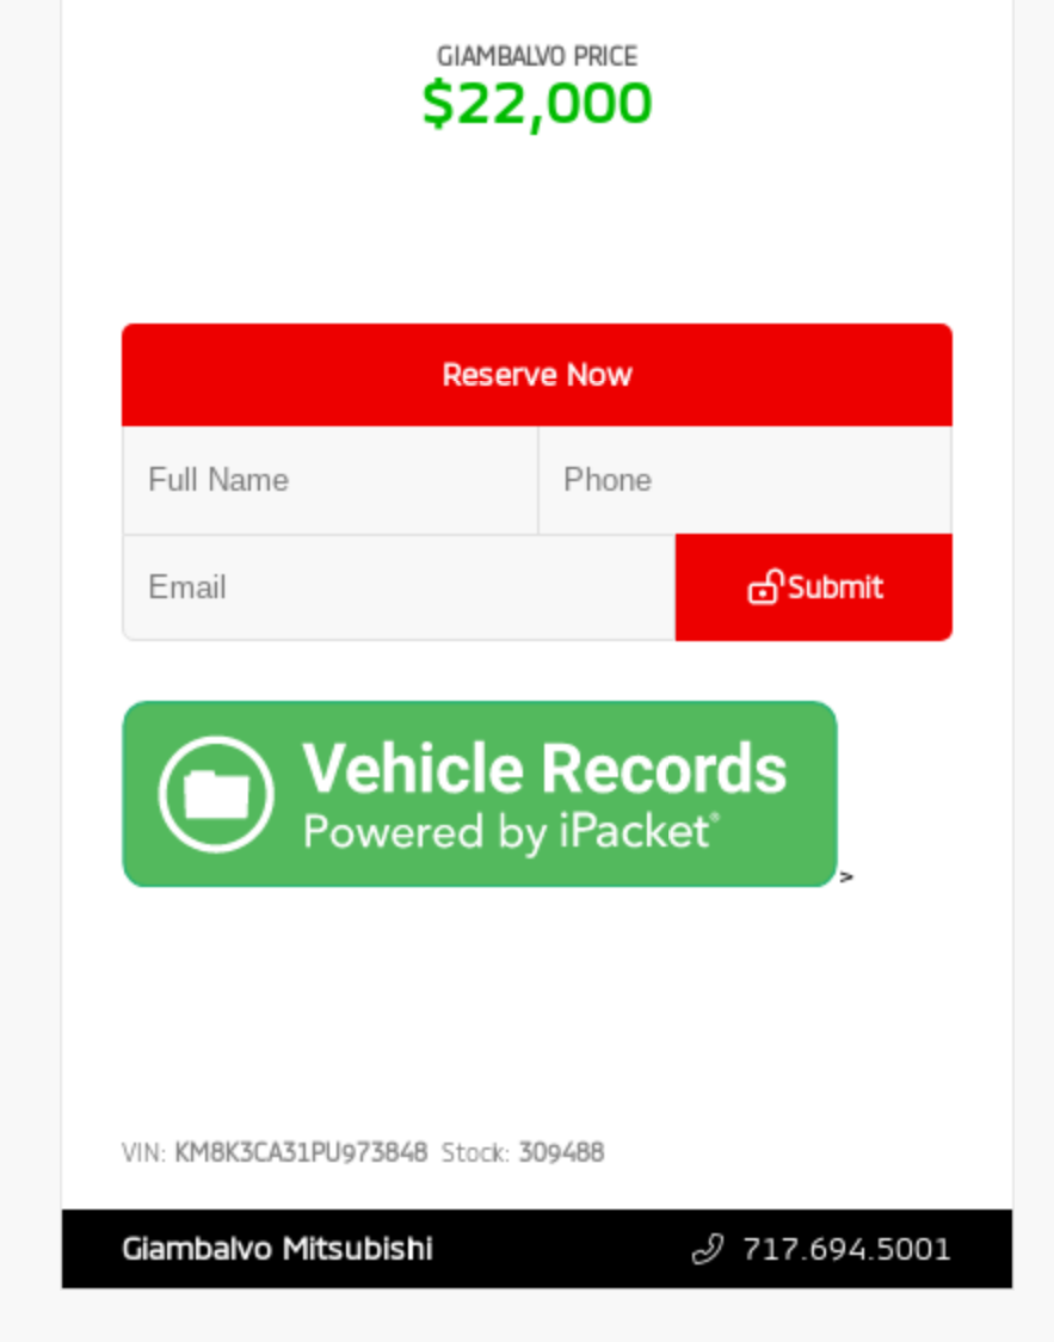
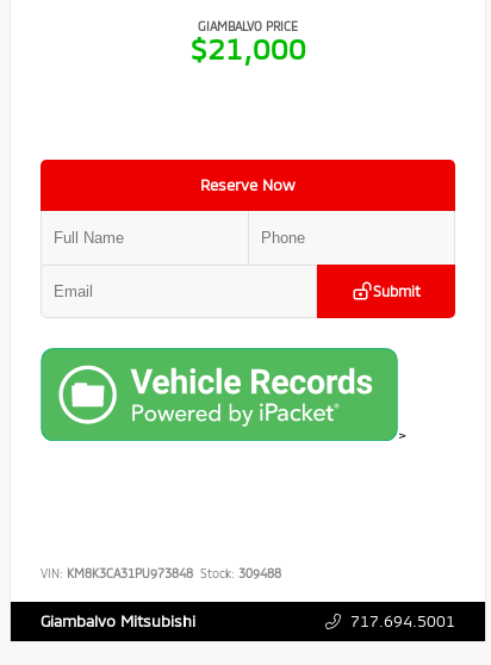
[421,66,653,135] $22,000 -> [190,31,306,66] $21,000

